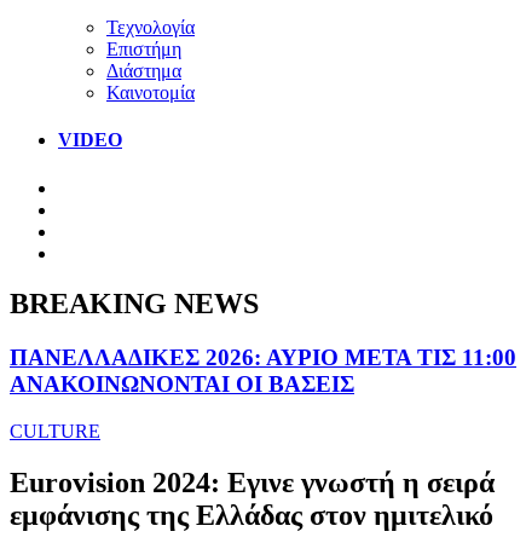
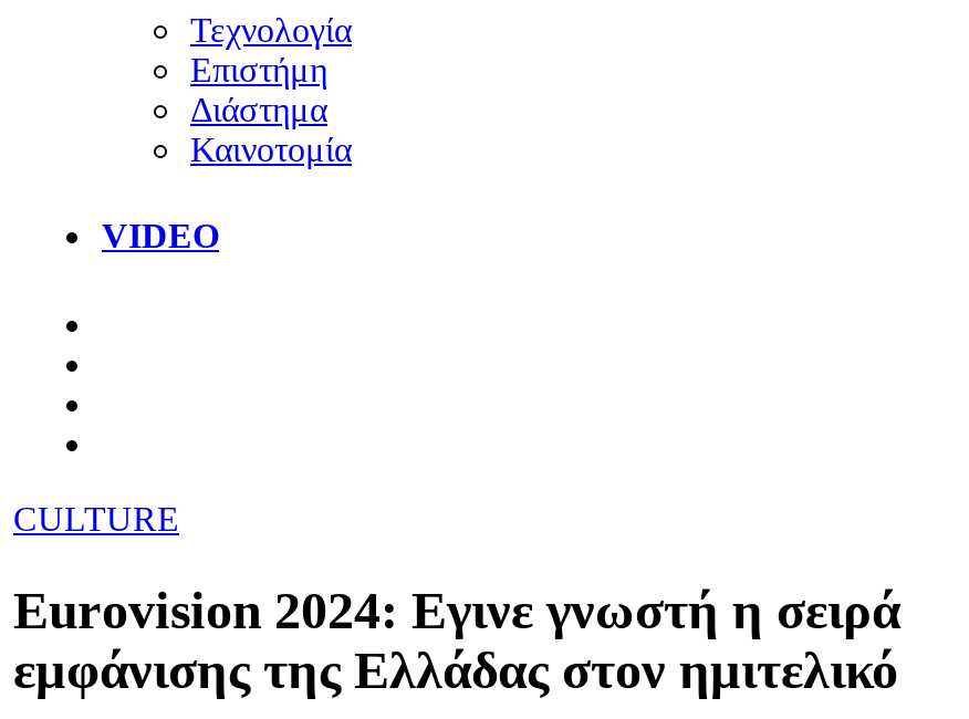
[10,288,516,397] BREAKING NEWS | ΠΑΝΕΛΛΑΔΙΚΕΣ 2026: ΑΥΡΙΟ ΜΕΤΑ ΤΙΣ 11:00 | ΑΝΑΚΟΙΝΩΝΟΝΤΑΙ ΟΙ ΒΑΣΕΙΣ -> none

